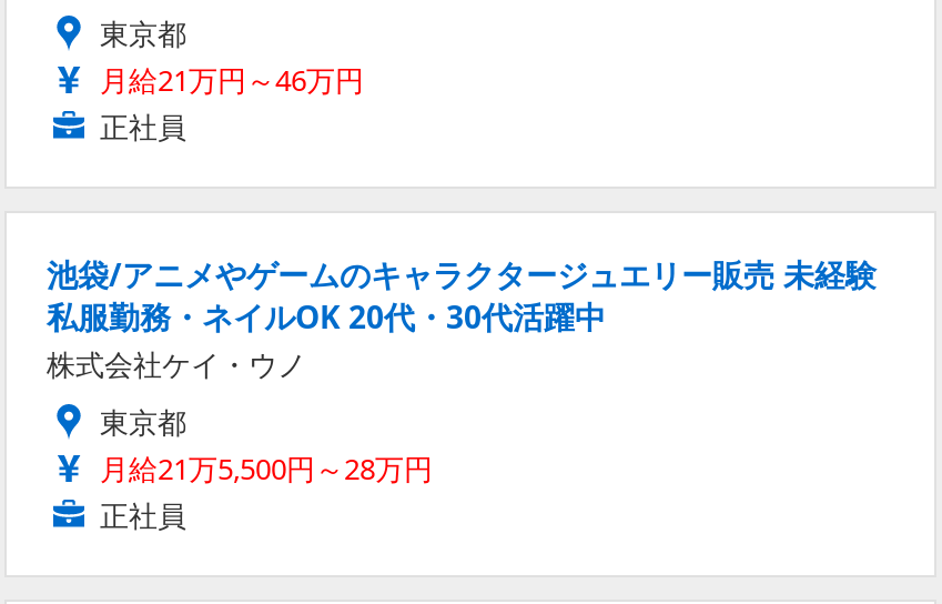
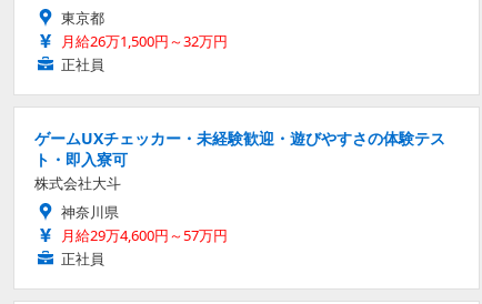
[100,59,364,99] 月給21万円～46万円 -> [61,31,228,50] 月給26万1,500円～32万円
[47,252,877,487] 池袋/アニメやゲームのキャラクタージュエリー販売 未経験 | 私服勤務・ネイルOK 20代・30代活躍中 | 株式会社ケイ・ウノ | 東京都 | 月給21万5,500円～28万円 -> [34,127,445,245] ゲームUXチェッカー・未経験歓迎・遊びやすさの体験テス | ト・即入寮可 | 株式会社大斗 | 神奈川県 | 月給29万4,600円～57万円

